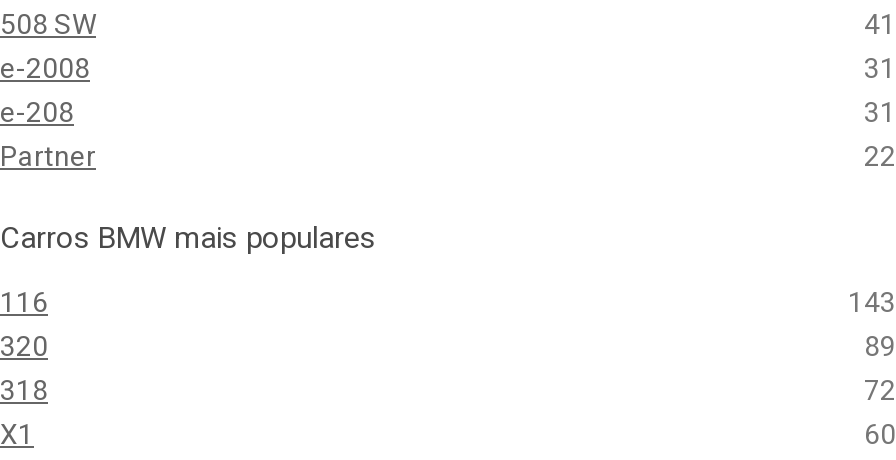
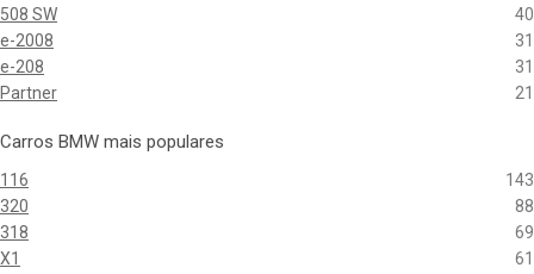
[864,8,896,40] 41 -> [515,5,534,24] 40
[864,140,896,172] 22 -> [515,83,534,102] 21
[864,330,896,362] 89 -> [515,197,534,216] 88
[864,374,896,406] 72 -> [515,223,534,242] 69
[864,418,896,450] 60 -> [515,249,534,268] 61

